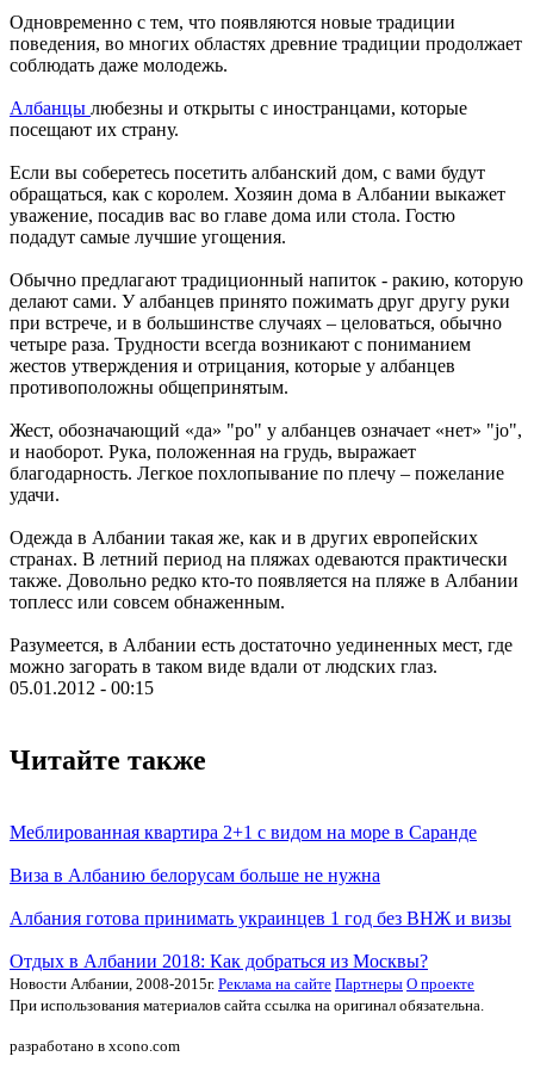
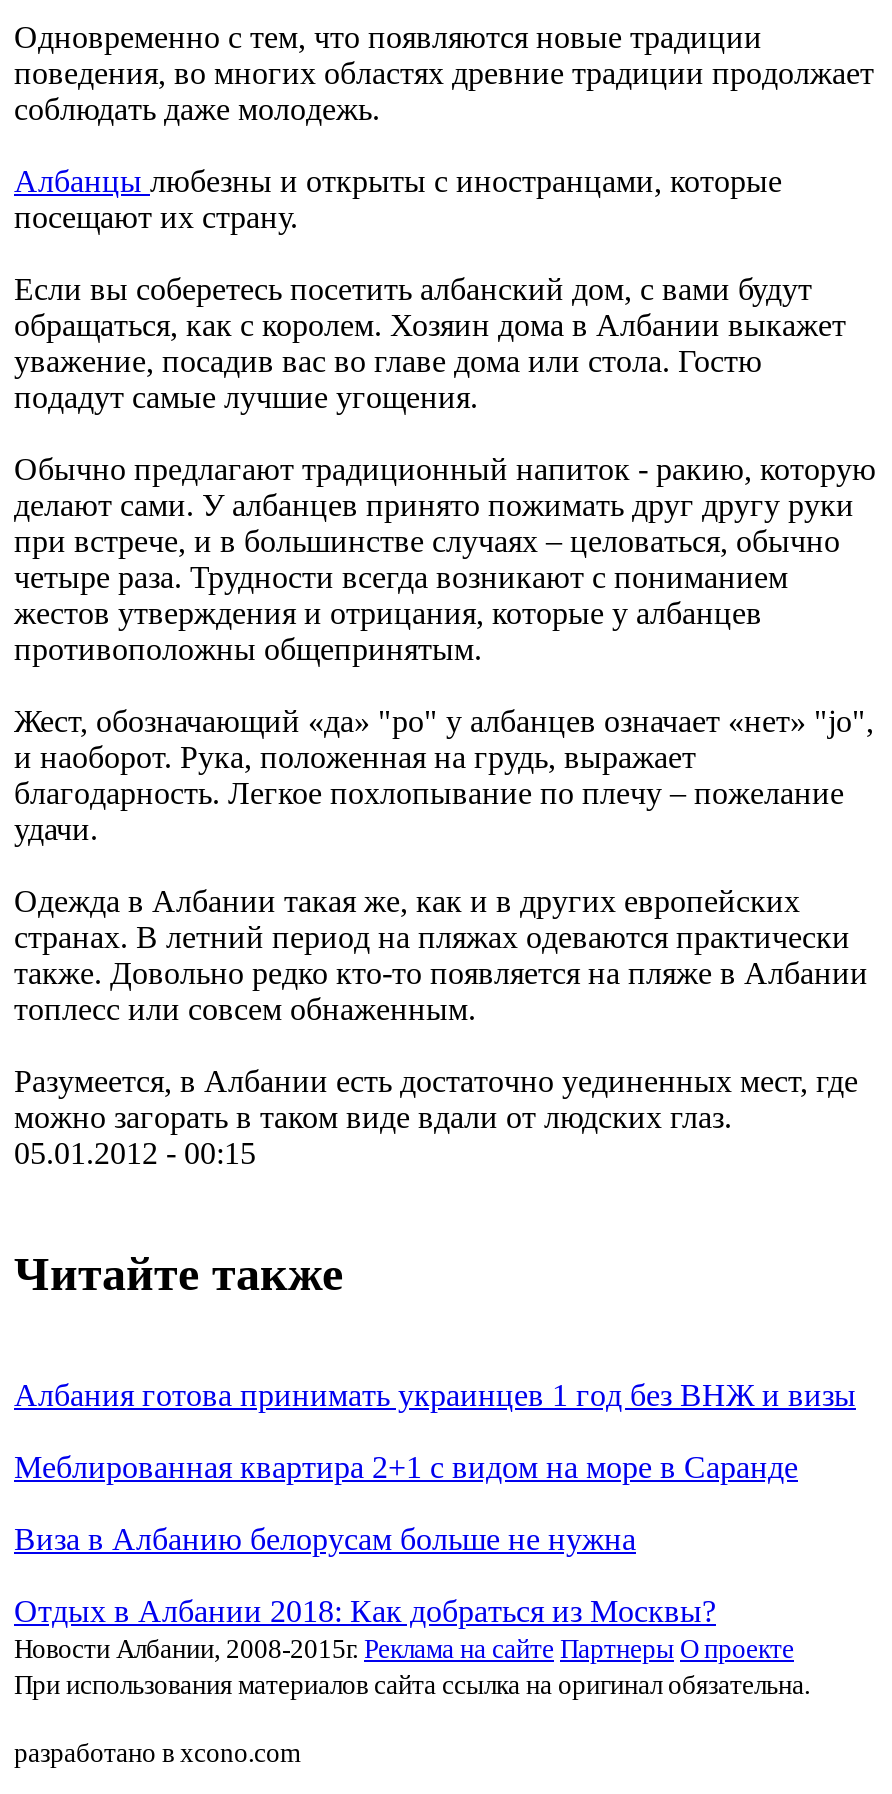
moved [10,822,477,885] -> [14,1449,798,1555]: Меблированная квартира 2+1 с видом на море в Саранде | Виза в Албанию белорусам больше не нужна
moved [10,907,511,928] -> [14,1377,856,1411]: Албания готова принимать украинцев 1 год без ВНЖ и визы

